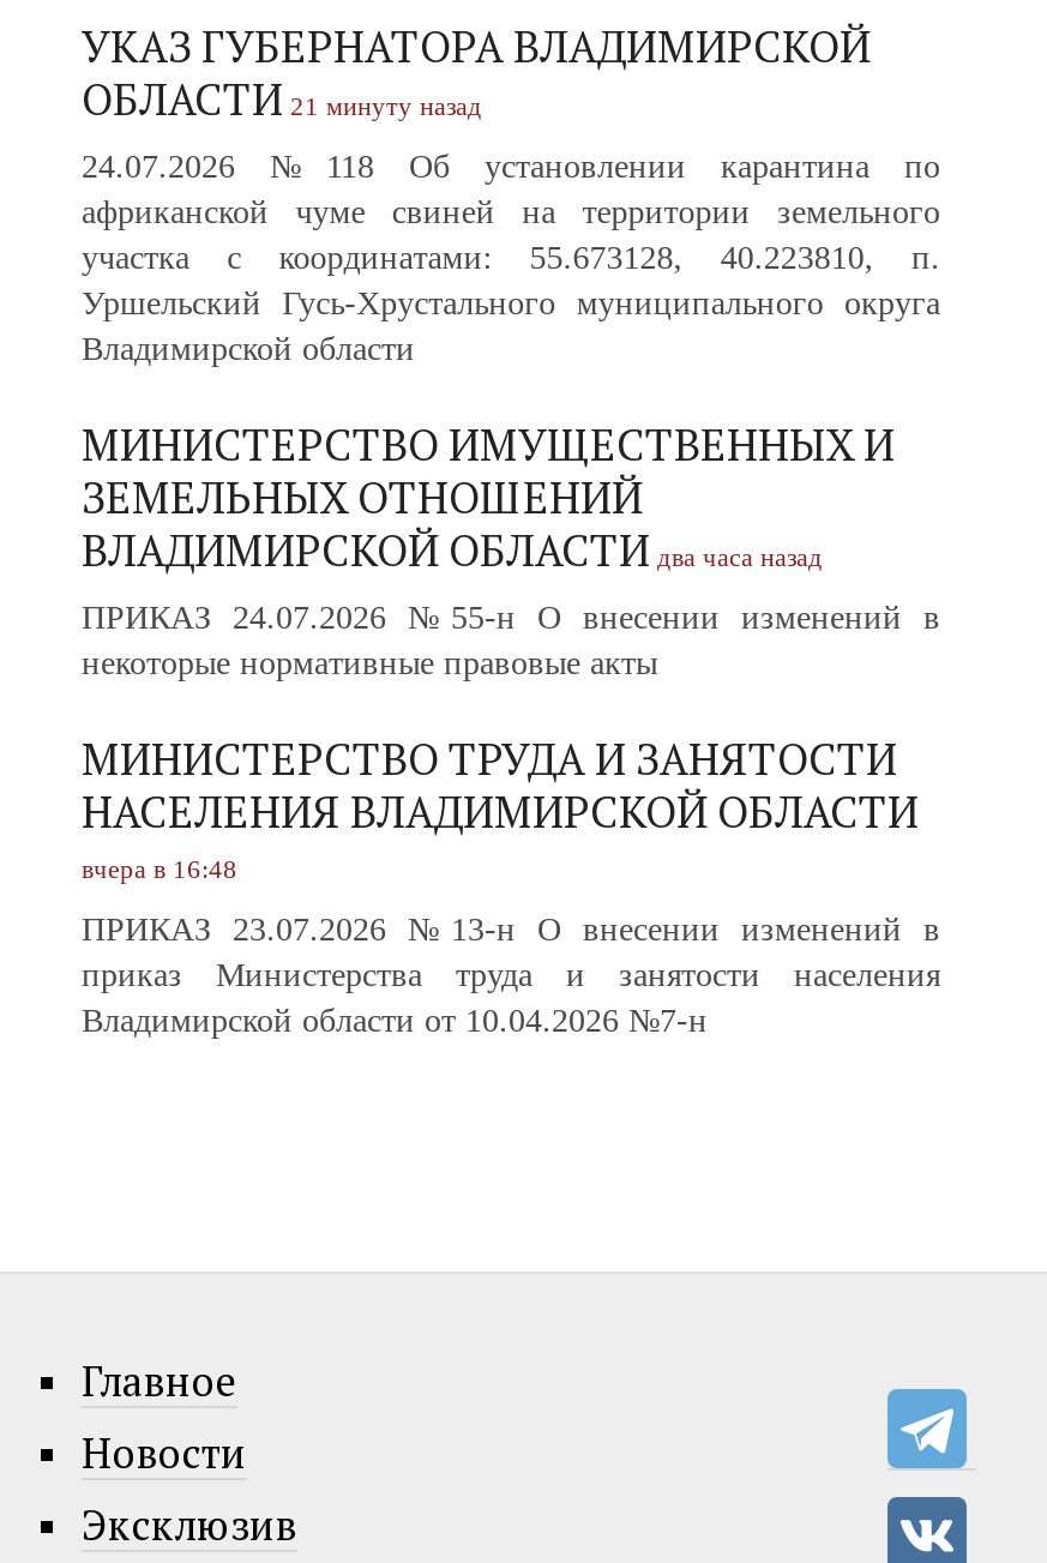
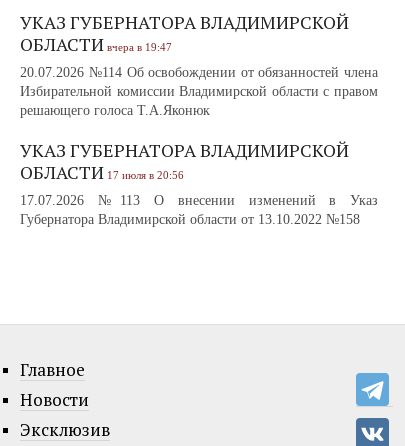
[82,68,940,1038] ОБЛАСТИ 21 минуту назад | 24.07.2026 №118 Об установлении карантина по | африканской чуме свиней на территории земельного | участка с координатами: 55.673128, 40.223810, п. | Уршельский Гусь-Хрустального муниципального округа | Владимирской области | МИНИСТЕРСТВО ИМУЩЕСТВЕННЫХ И | ЗЕМЕЛЬНЫХ ОТНОШЕНИЙ | ВЛАДИМИРСКОЙ ОБЛАСТИ два часа назад | ПРИКАЗ 24.07.2026 №55-н О внесении изменений в | некоторые нормативные правовые акты | МИНИСТЕРСТВО ТРУДА И ЗАНЯТОСТИ | НАСЕЛЕНИЯ ВЛАДИМИРСКОЙ ОБЛАСТИ | вчера в 16:48 | ПРИКАЗ 23.07.2026 №13-н О внесении изменений в | приказ Министерства труда и занятости населения | Владимирской области от 10.04.2026 №7-н -> [20,31,378,226] ОБЛАСТИ вчера в 19:47 | 20.07.2026 №114 Об освобождении от обязанностей члена | Избирательной комиссии Владимирской области с правом | решающего голоса Т.А.Яконюк | УКАЗ ГУБЕРНАТОРА ВЛАДИМИРСКОЙ | ОБЛАСТИ 17 июля в 20:56 | 17.07.2026 №113 О внесении изменений в Указ | Губернатора Владимирской области от 13.10.2022 №158

